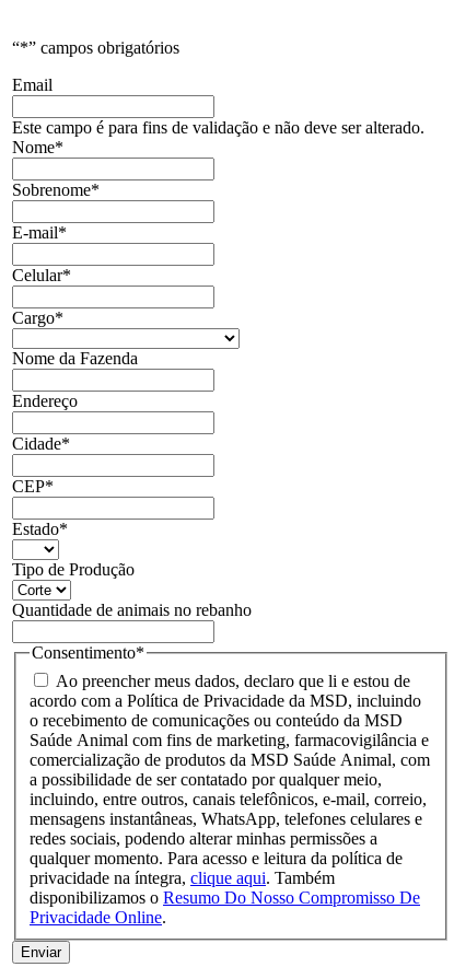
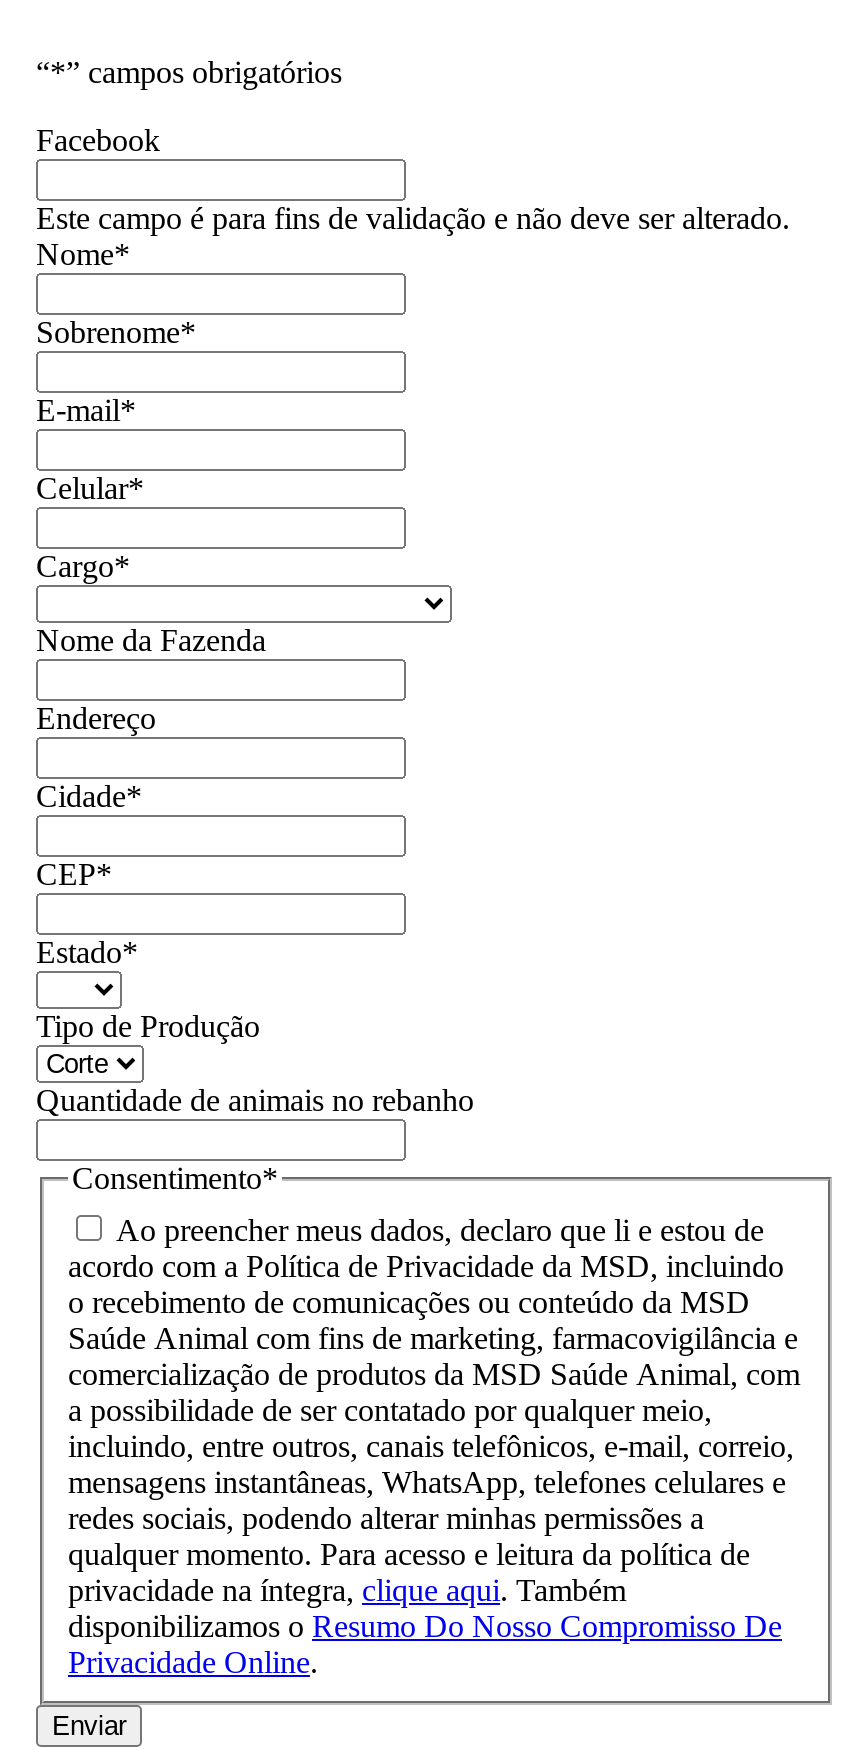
[12,75,53,94] Email -> [36,123,160,157] Facebook

